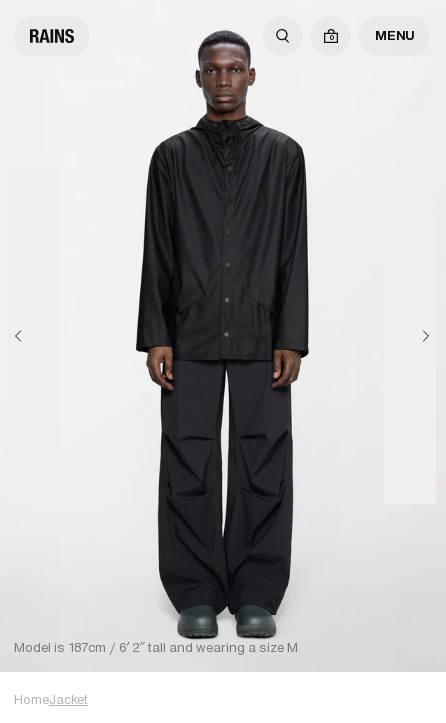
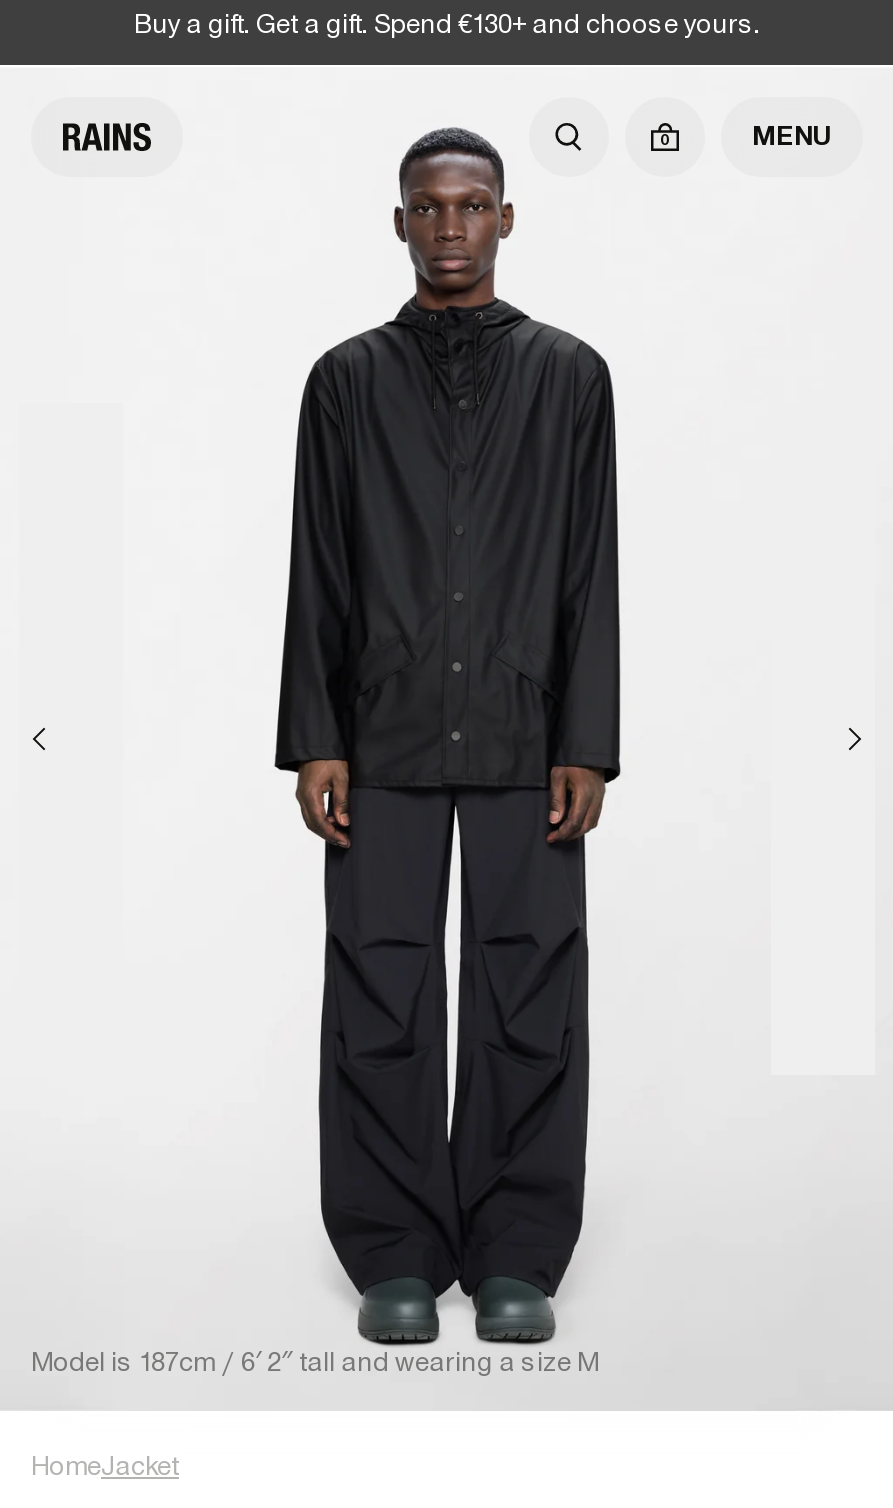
none -> [134,9,760,39] Buy a gift. Get a gift. Spend €130+ and choose yours.

